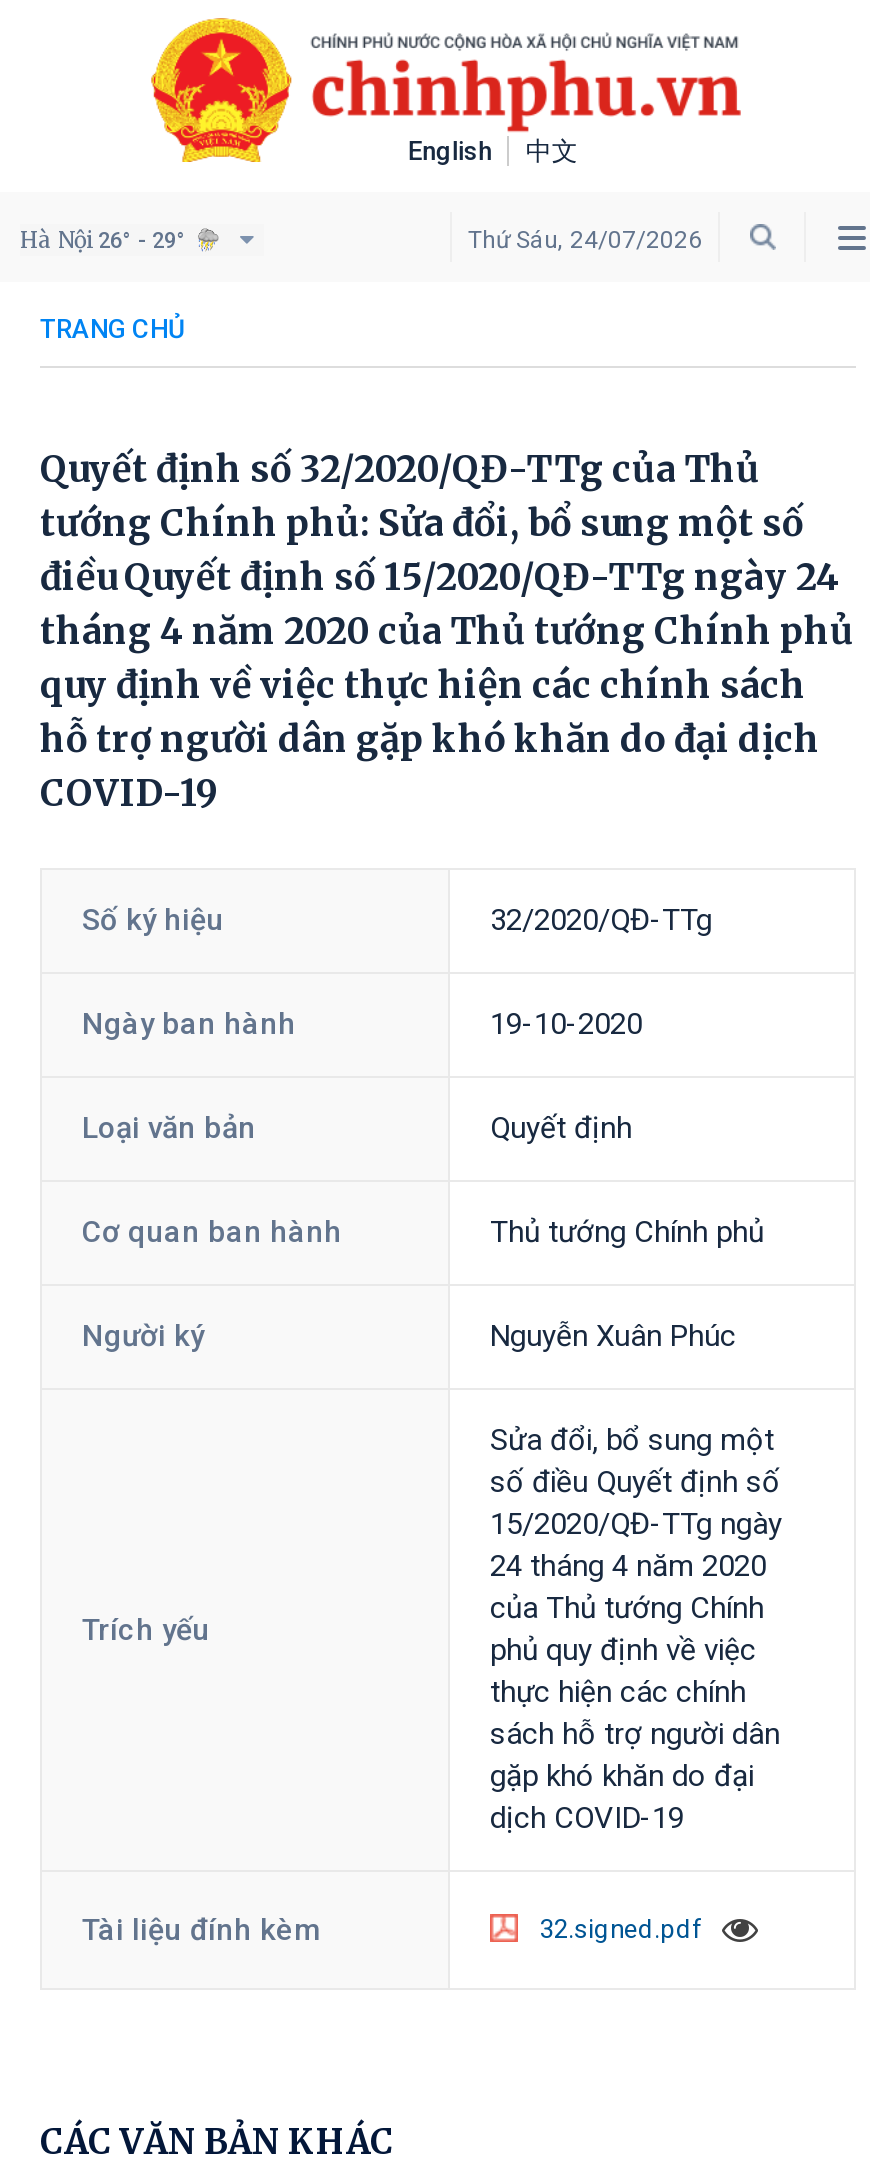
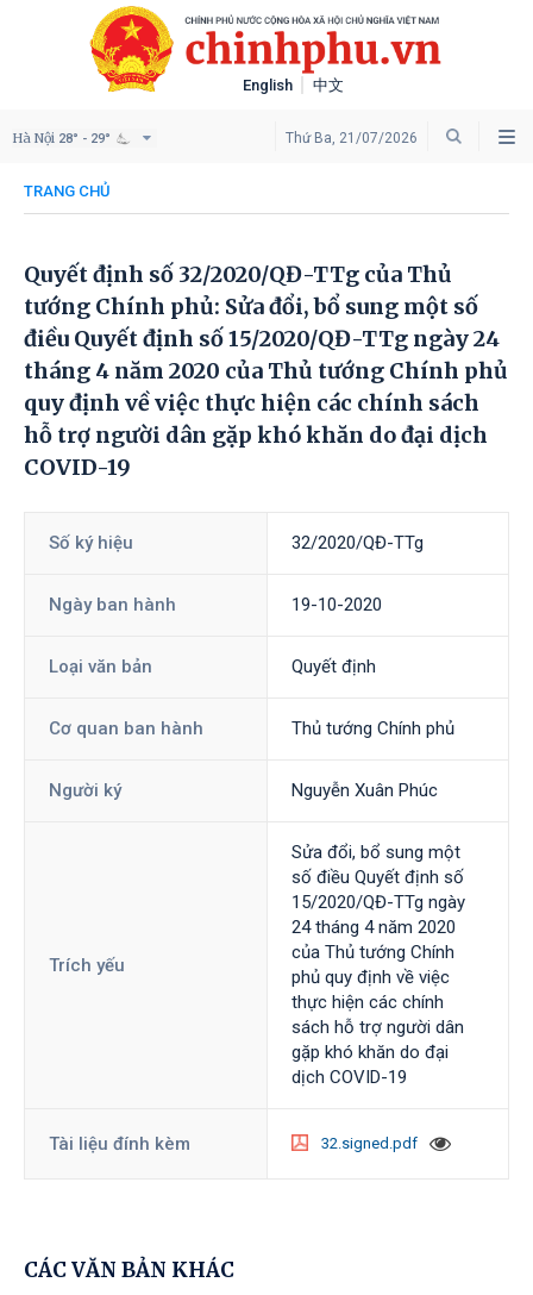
[20,226,186,254] Hà Nội 26° - 29° -> [12,130,111,146] Hà Nội 28° - 29°
[468,226,702,254] Thứ Sáu, 24/07/2026 -> [286,130,418,146] Thứ Ba, 21/07/2026

